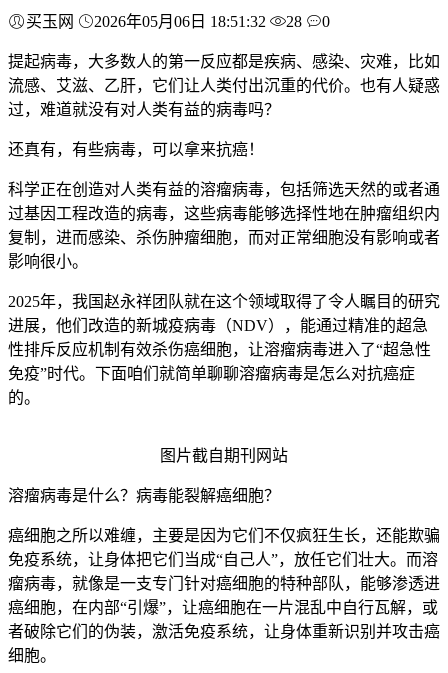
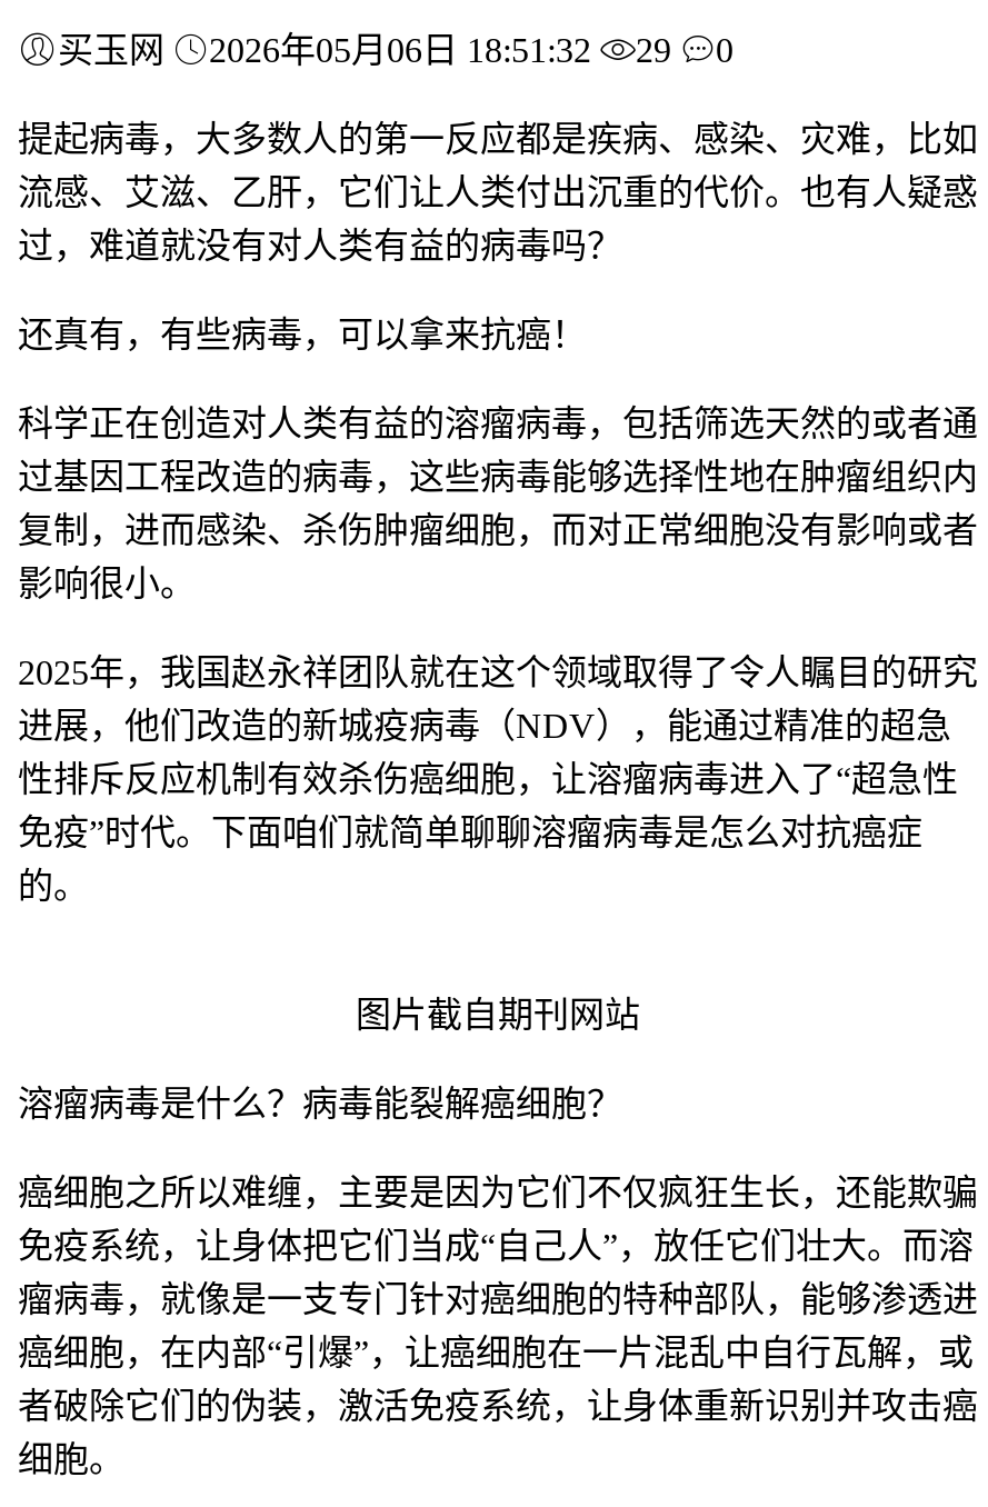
[26,13,330,30] 买玉网 2026年05月06日 18:51:32 28 0 -> [58,31,733,68] 买玉网 2026年05月06日 18:51:32 29 0

